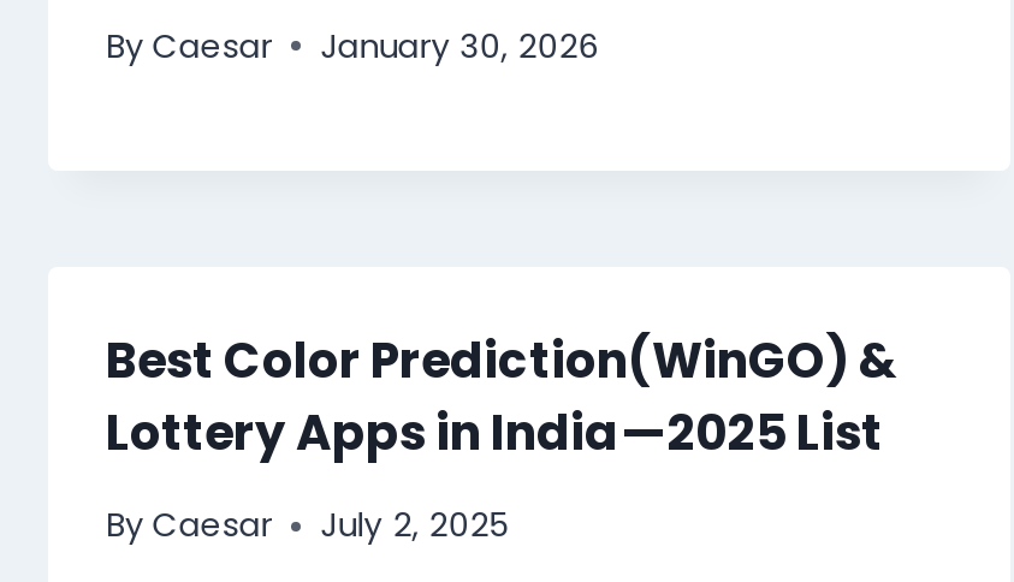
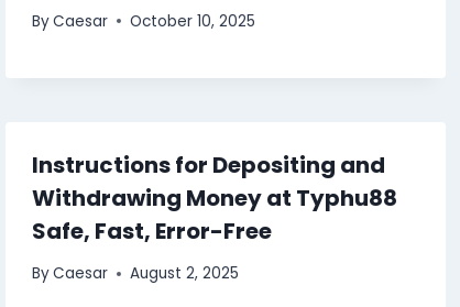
[106,23,599,69] By Caesar January 30, 2026 -> [32,11,256,32] By Caesar October 10, 2025
[106,326,897,466] Best Color Prediction(WinGO) & | Lottery Apps in India — 2025 List -> [32,149,397,246] Instructions for Depositing and | Withdrawing Money at Typhu88 | Safe, Fast, Error-Free
[106,503,508,549] By Caesar July 2, 2025 -> [32,263,239,284] By Caesar August 2, 2025

